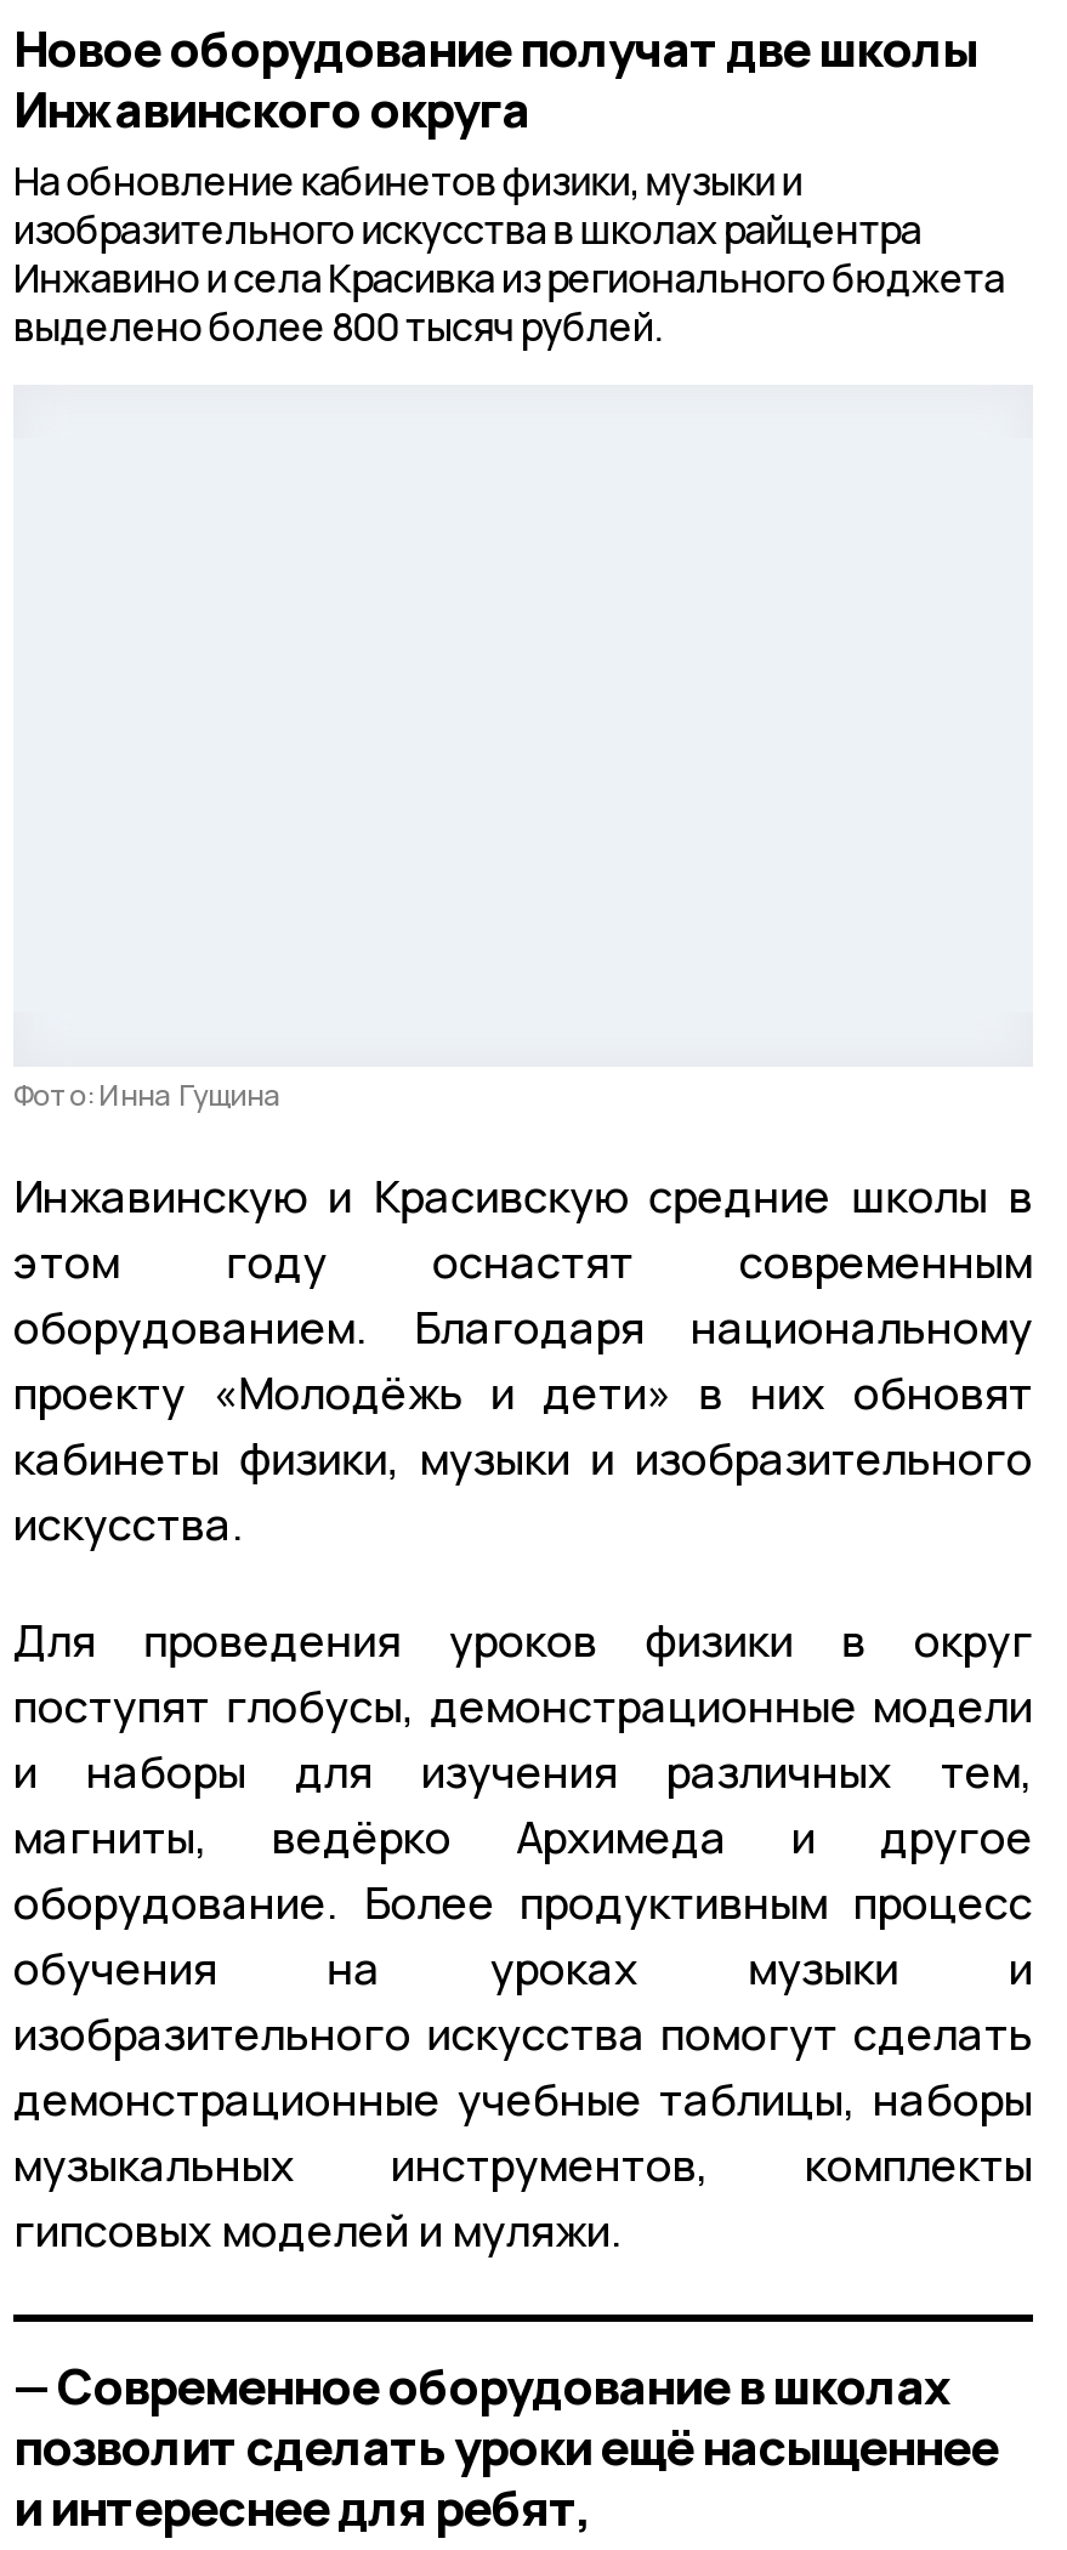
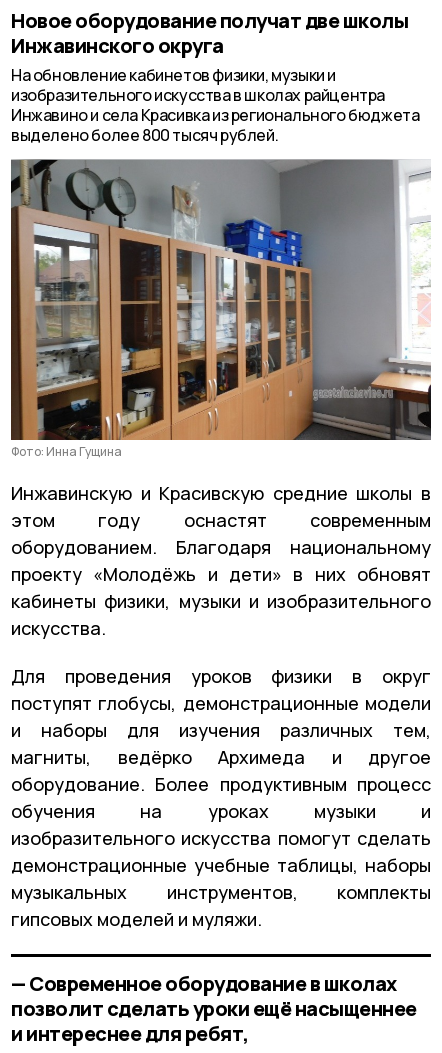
none -> [10,158,432,441] [image]

